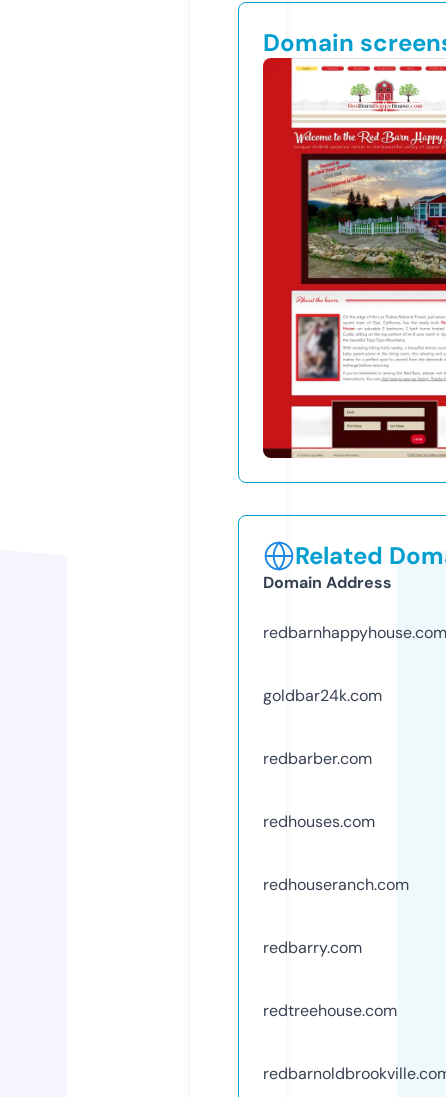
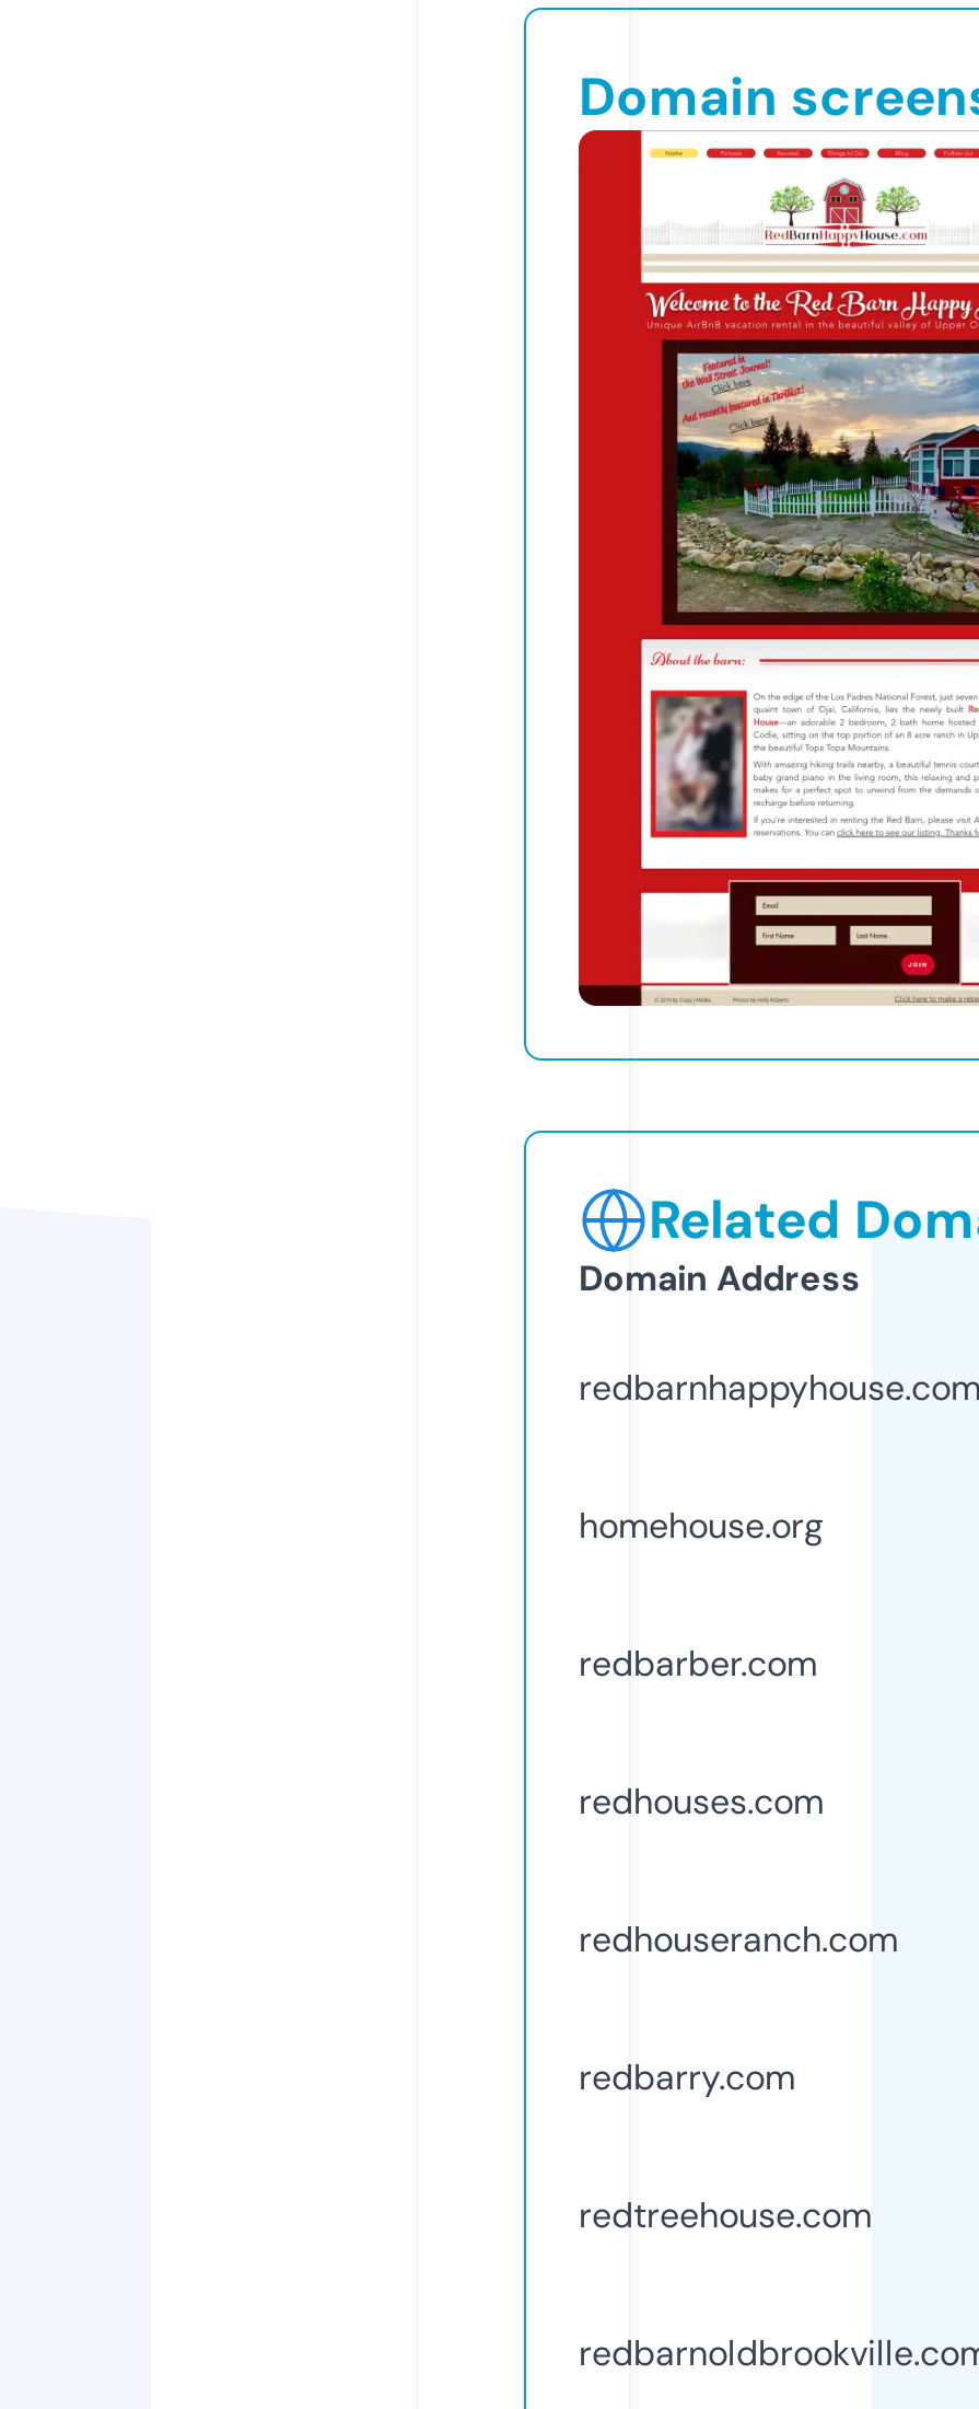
[263,685,382,706] goldbar24k.com -> [579,1502,824,1548] homehouse.org

